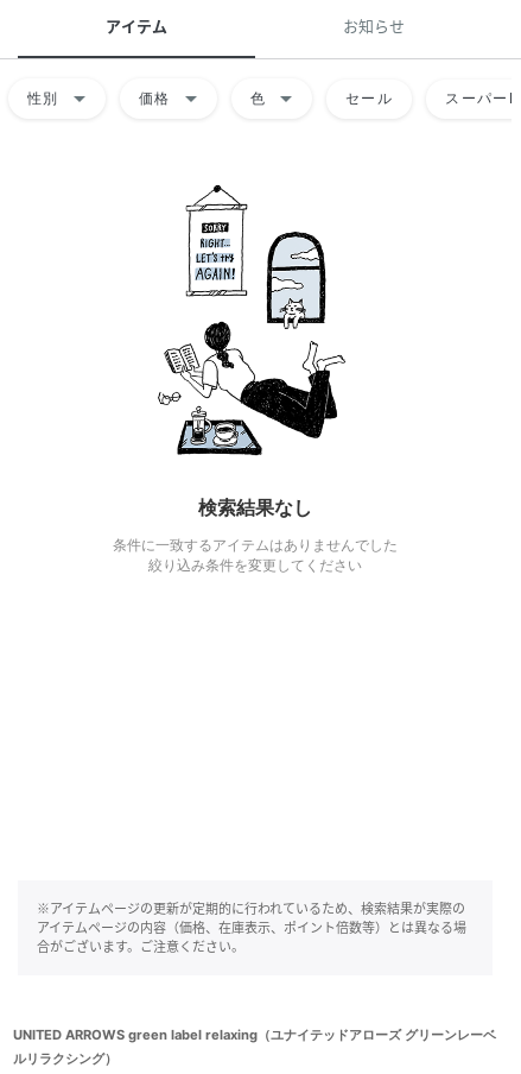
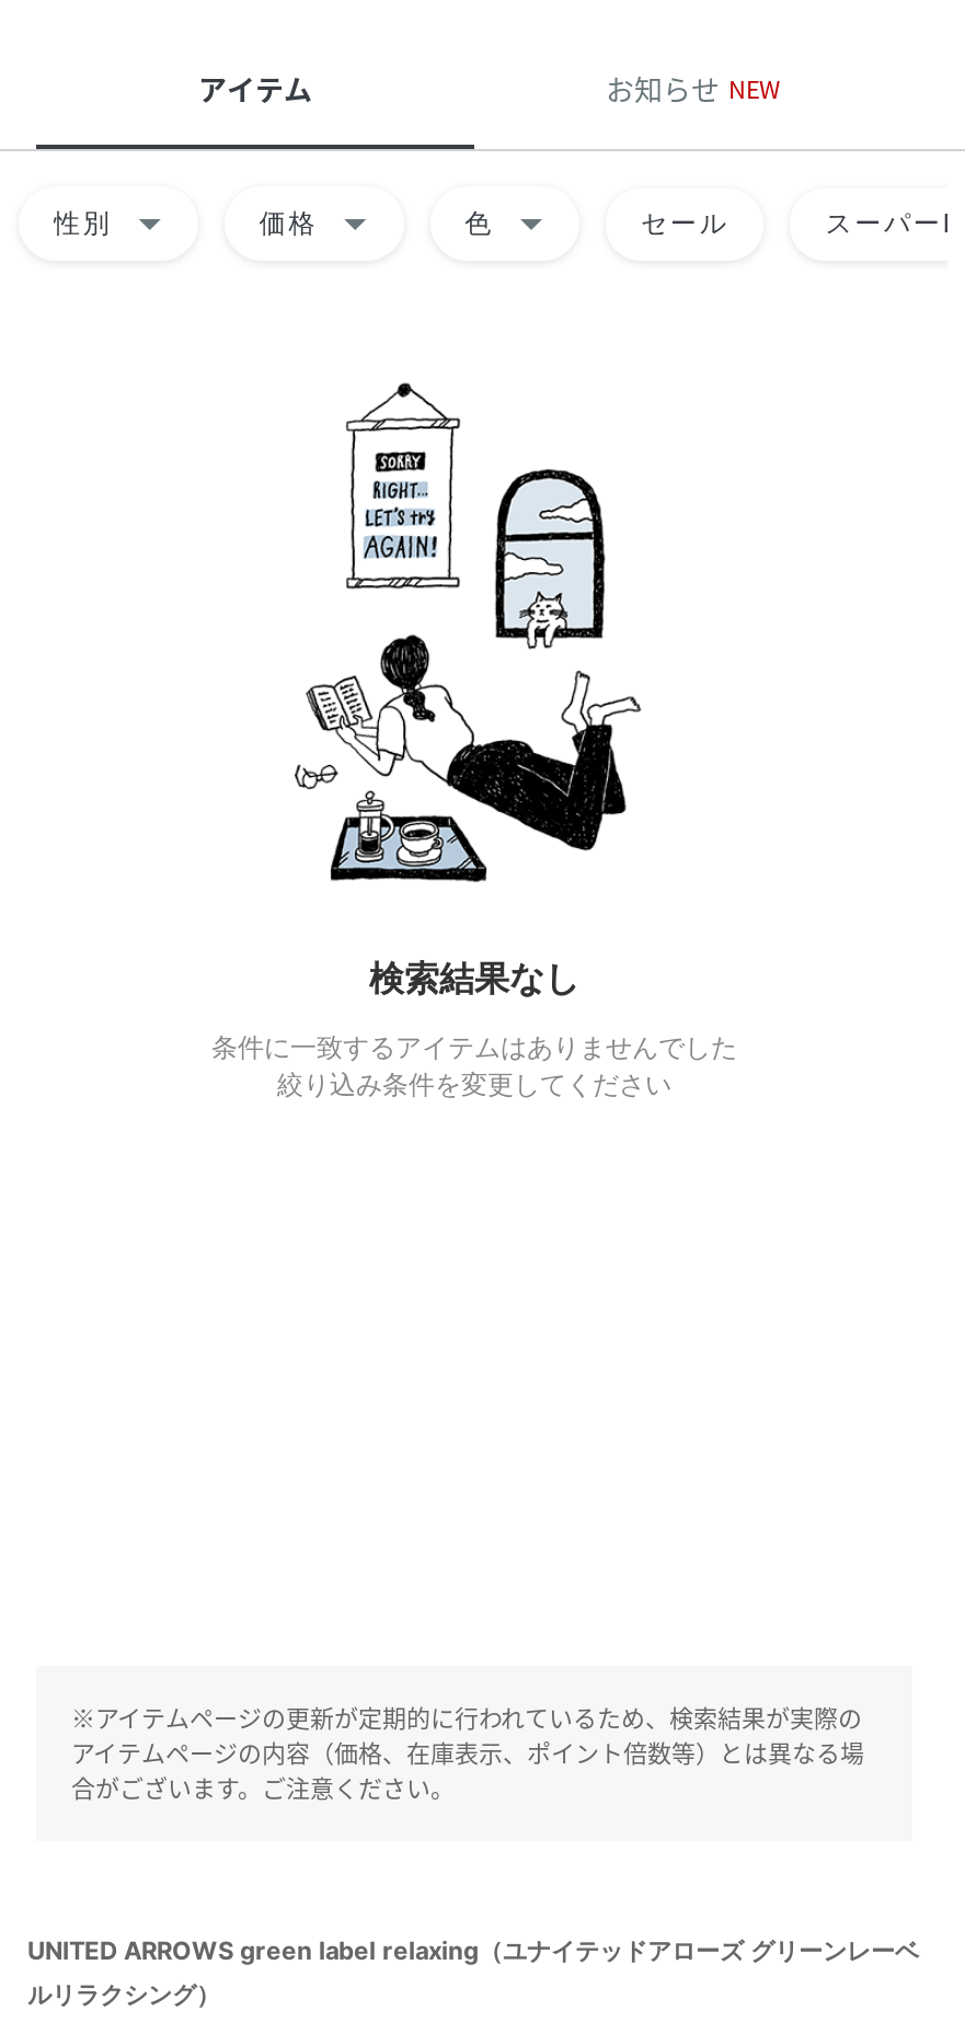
[343,15,405,37] お知らせ -> [606,69,781,110] お知らせ NEW

